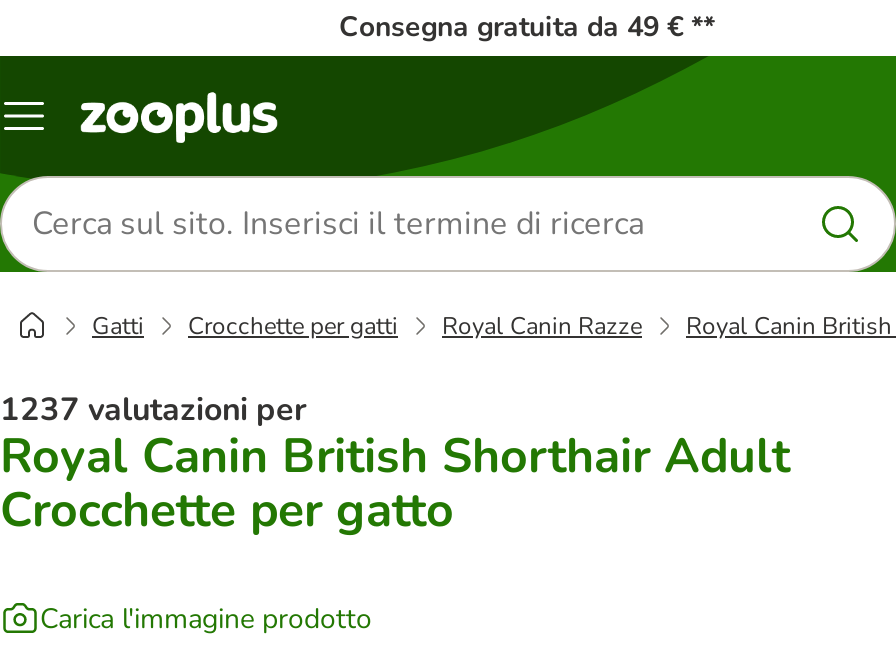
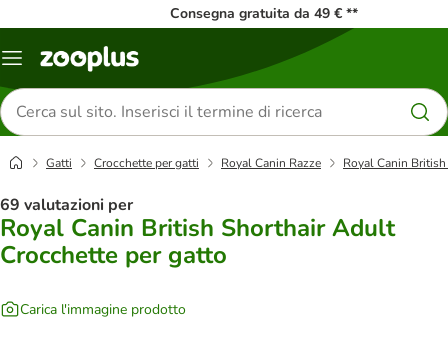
[0,388,306,432] 1237 valutazioni per -> [0,194,133,216] 69 valutazioni per

